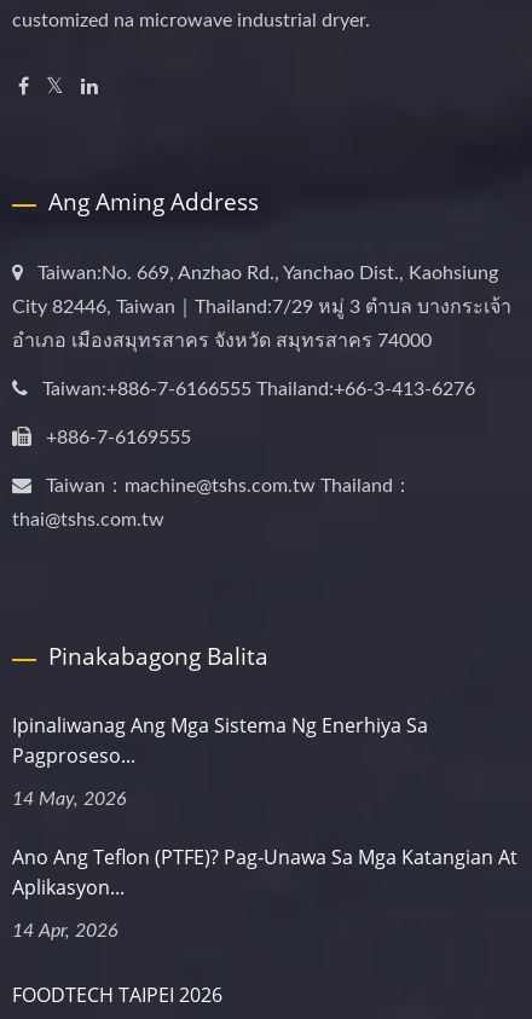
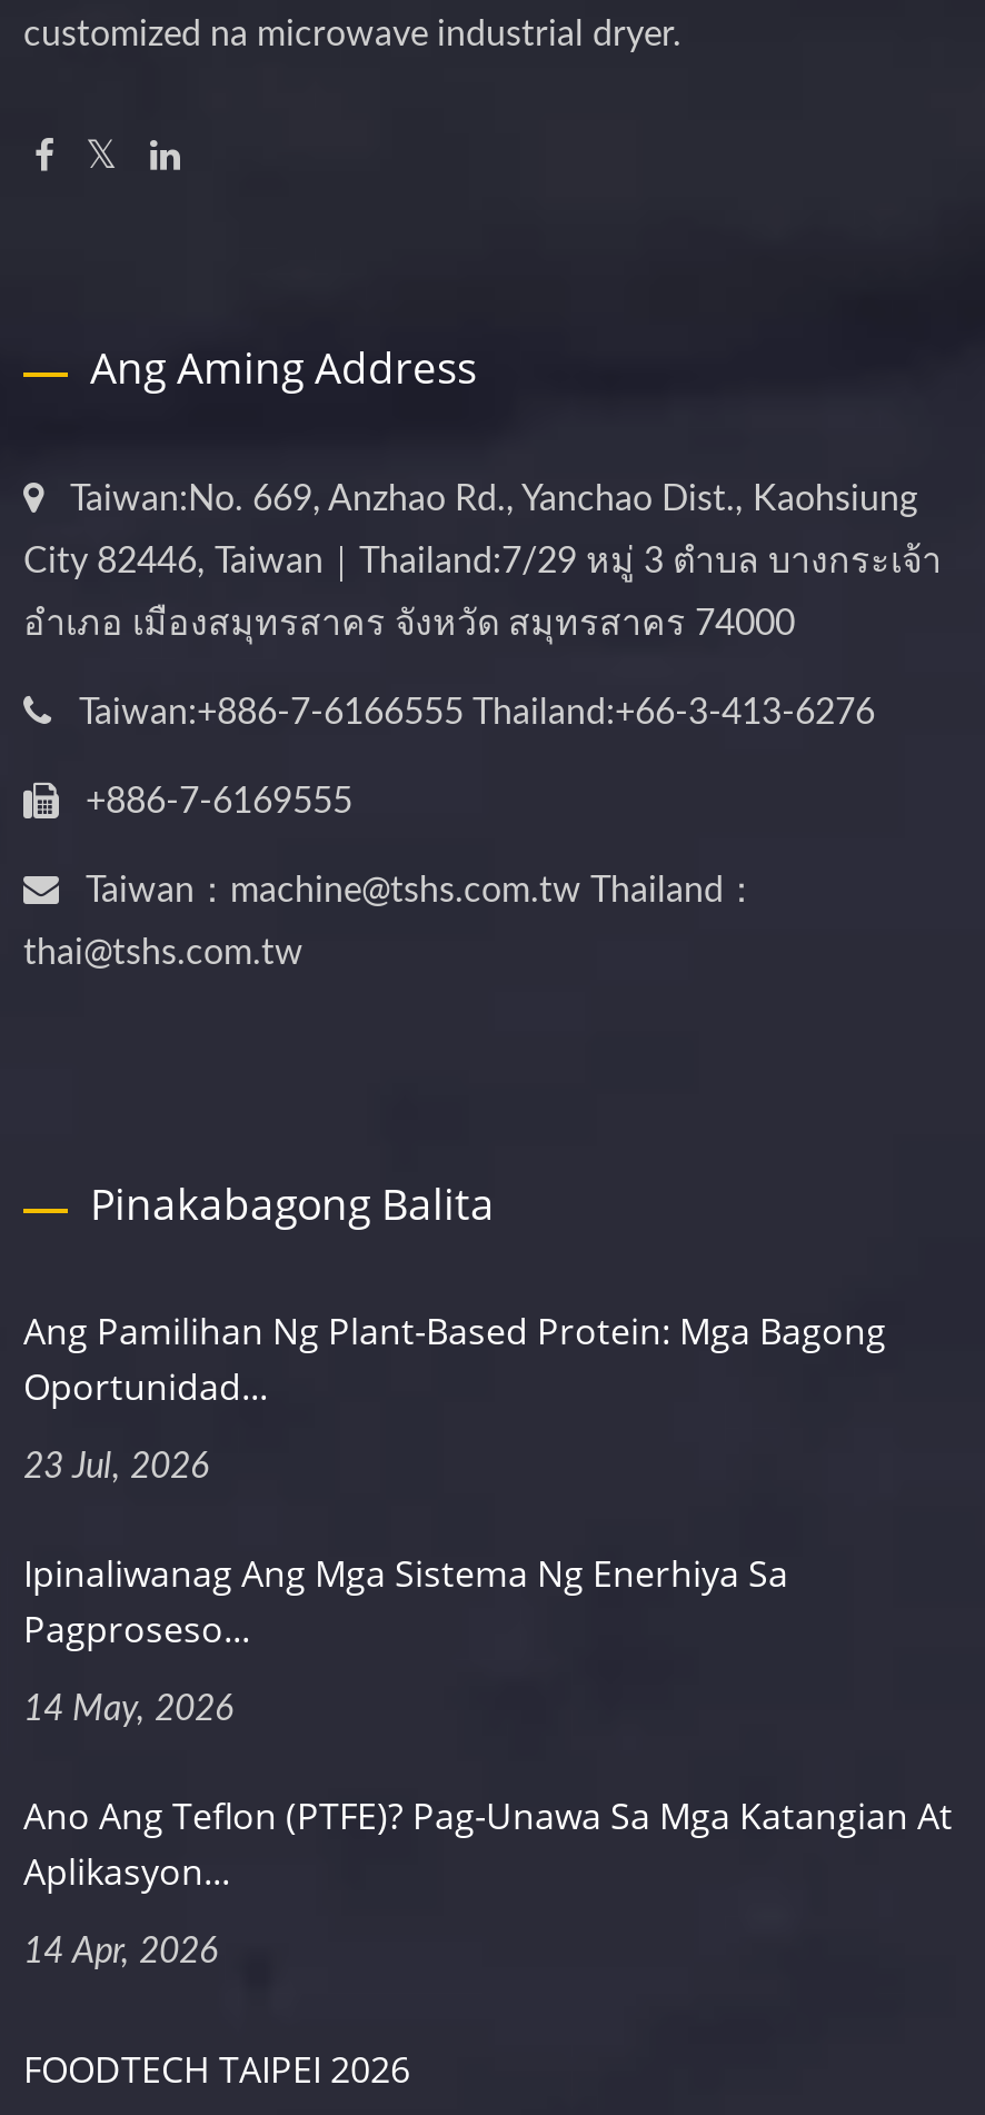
none -> [23,1307,886,1485] Ang Pamilihan Ng Plant-Based Protein: Mga Bagong | Oportunidad... | 23 Jul, 2026

